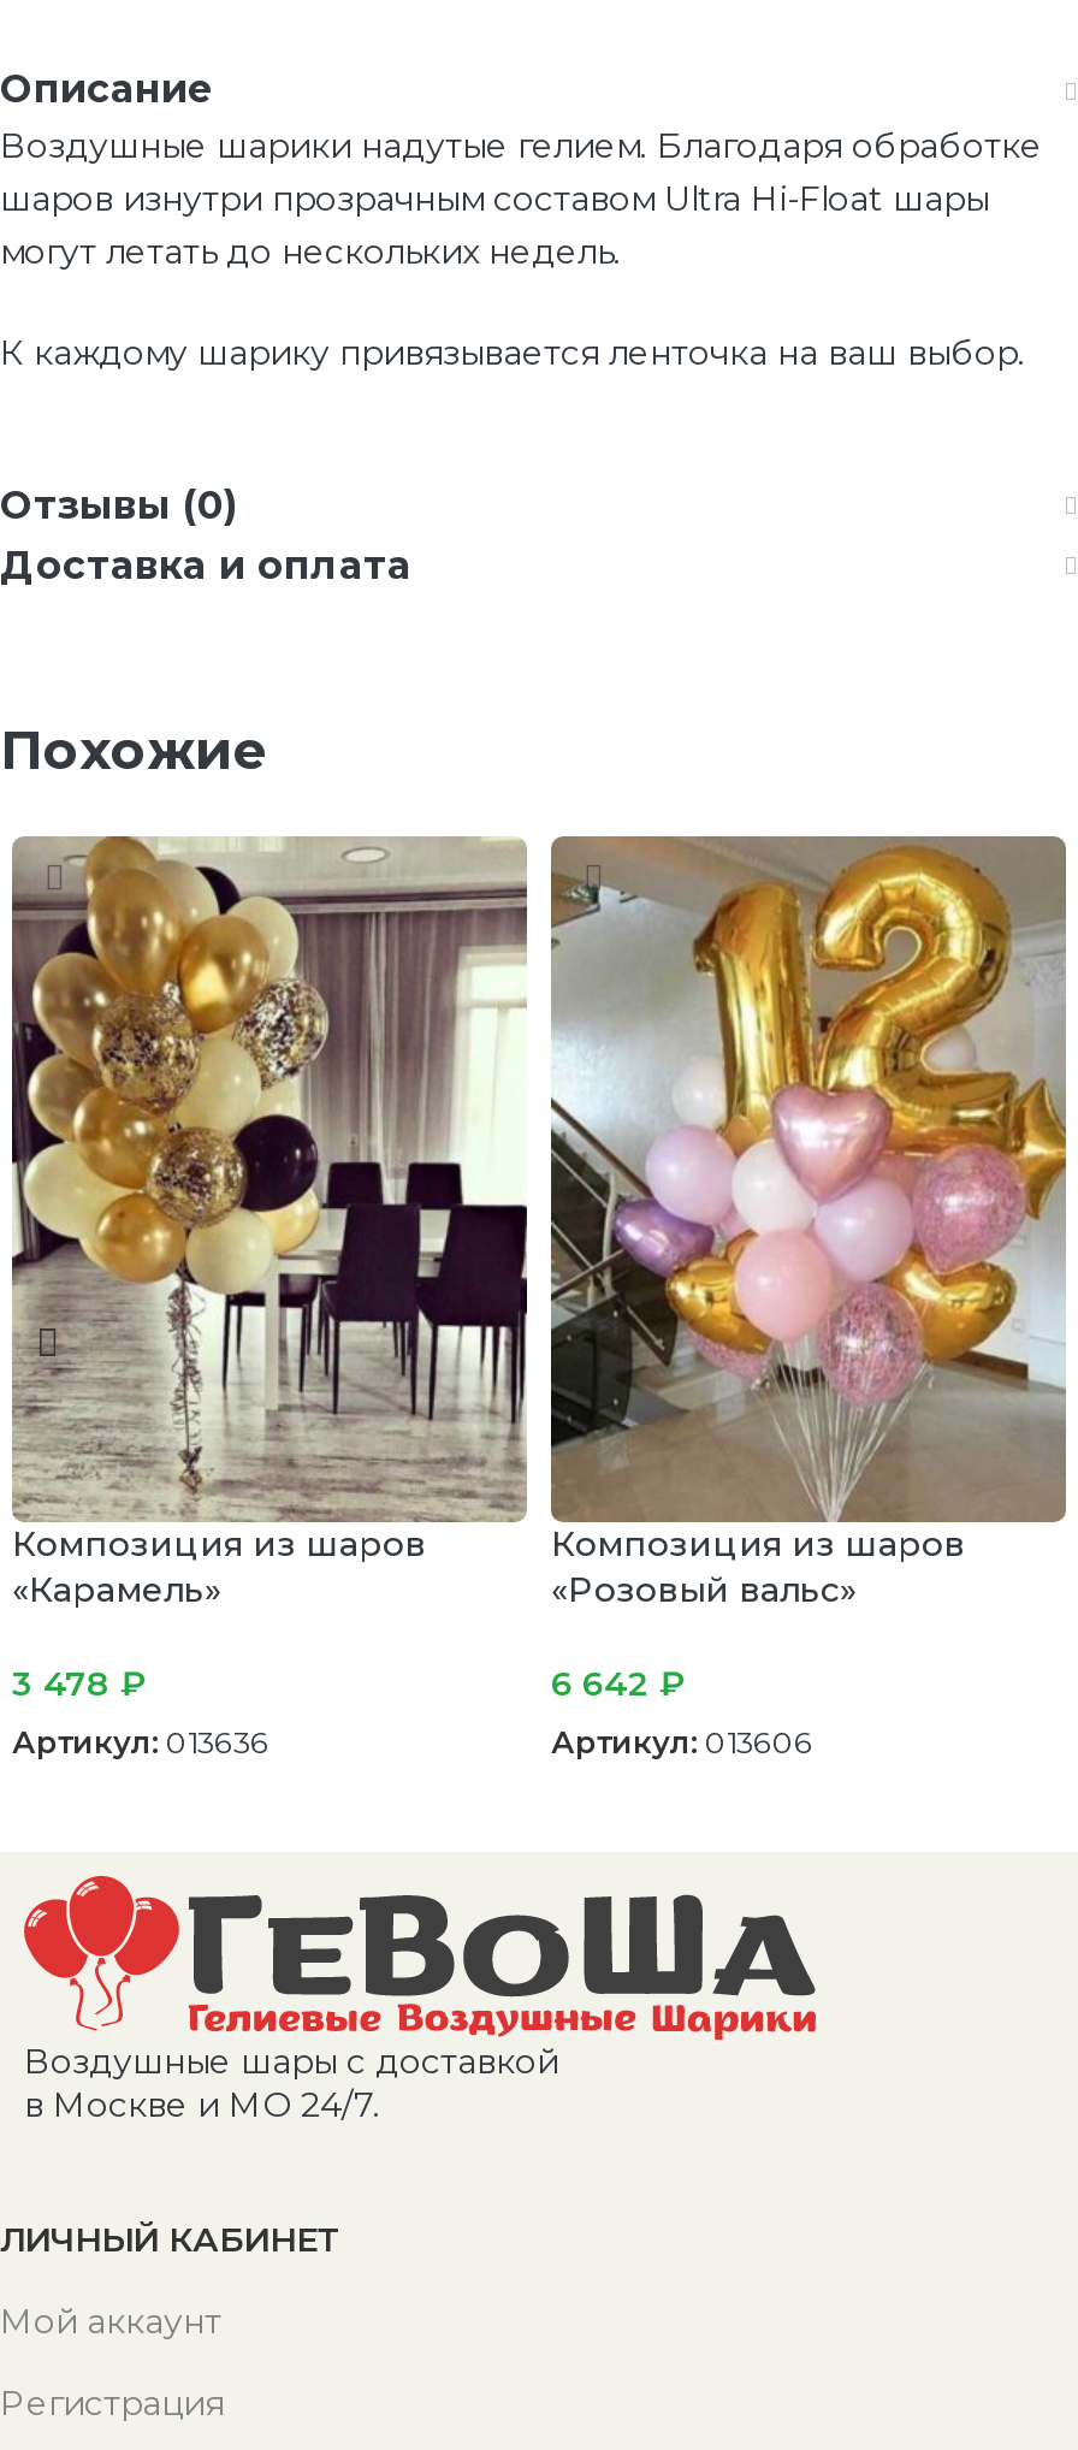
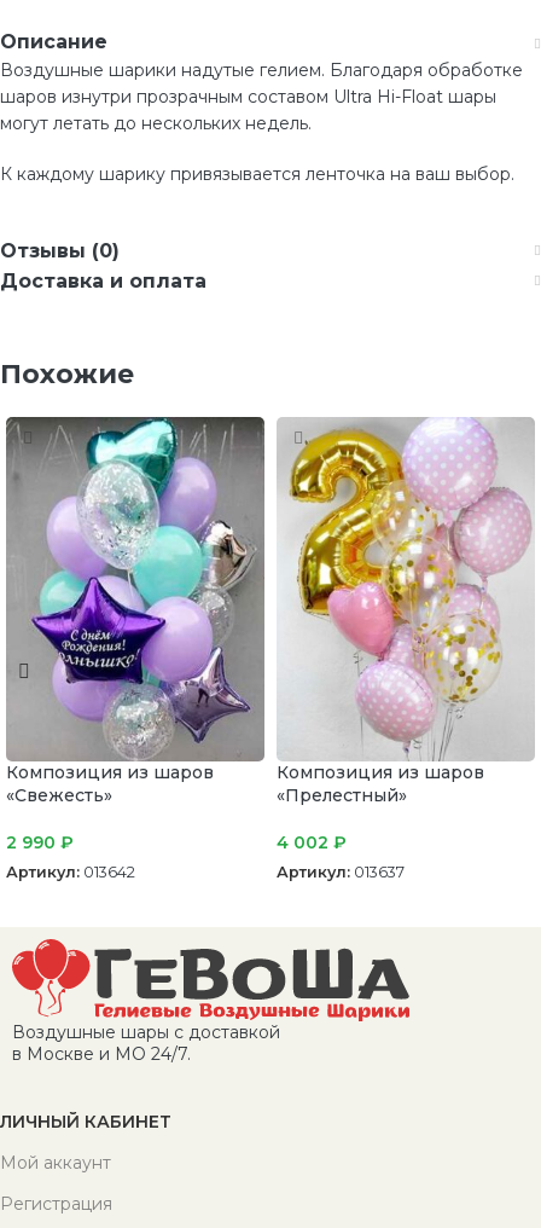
[12,834,527,1612] [image] | «Карамель» -> [6,416,266,807] [image] | «Свежесть»
[549,834,1068,1612] [image] | «Розовый вальс» -> [277,417,535,807] [image] | «Прелестный»
[12,1663,147,1706] 3 478 ₽ -> [6,832,74,854] 2 990 ₽
[551,1663,686,1706] 6 642 ₽ -> [277,832,347,854] 4 002 ₽
[12,1726,269,1762] Артикул: 013636 -> [6,864,135,882] Артикул: 013642
[551,1726,813,1762] Артикул: 013606 -> [277,864,405,882] Артикул: 013637

